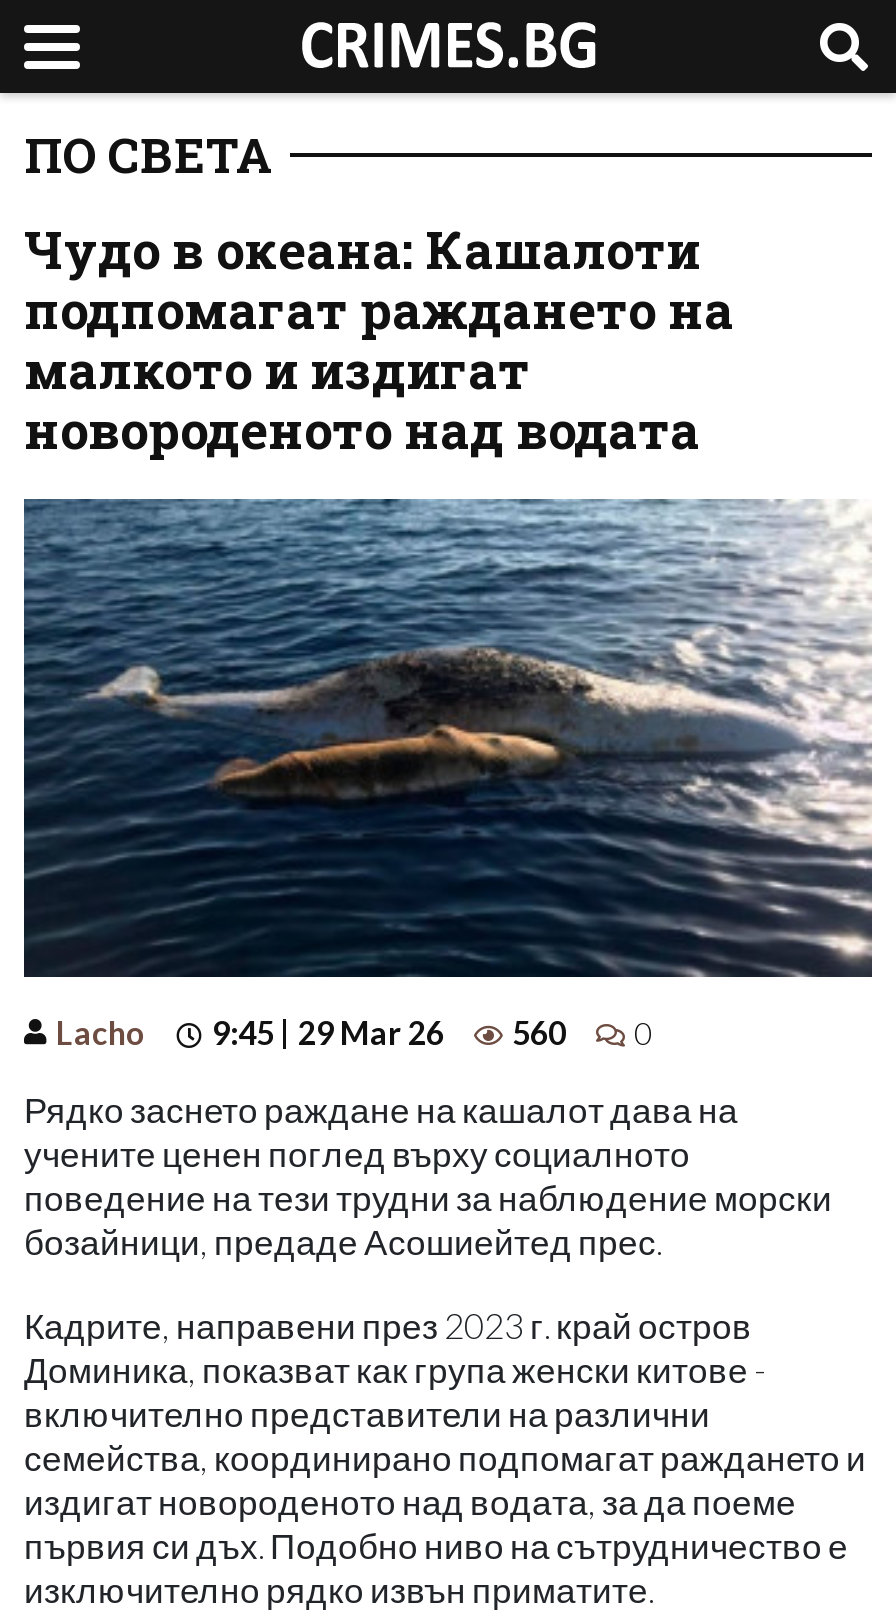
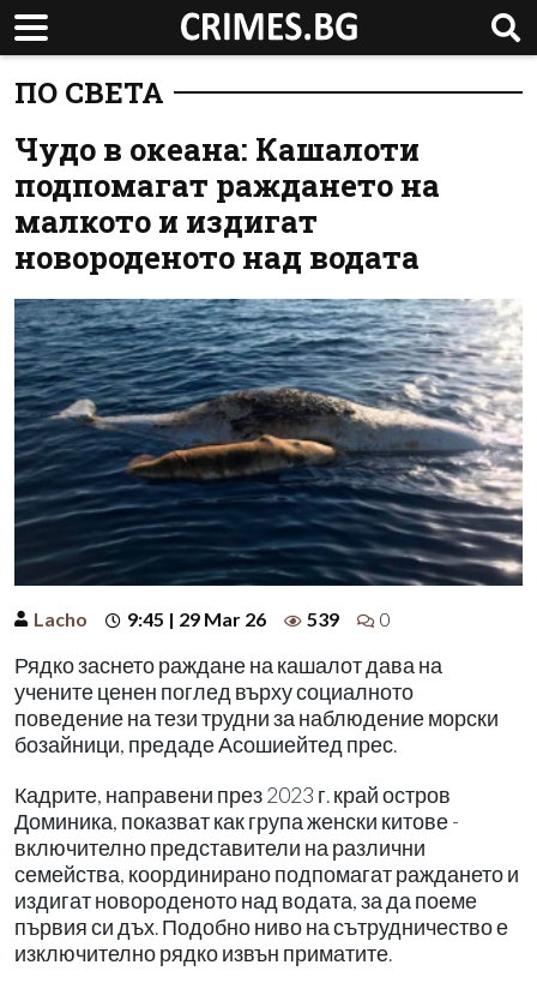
[512,1012,566,1050] 560 -> [307,607,339,630] 539

